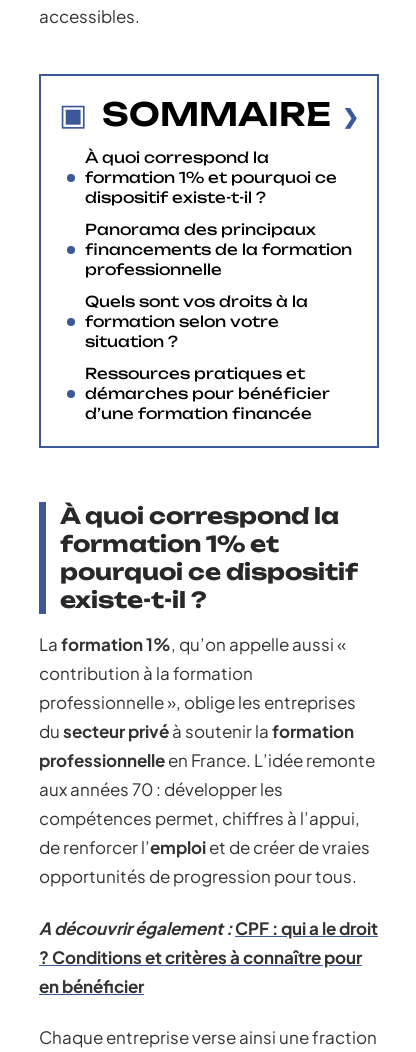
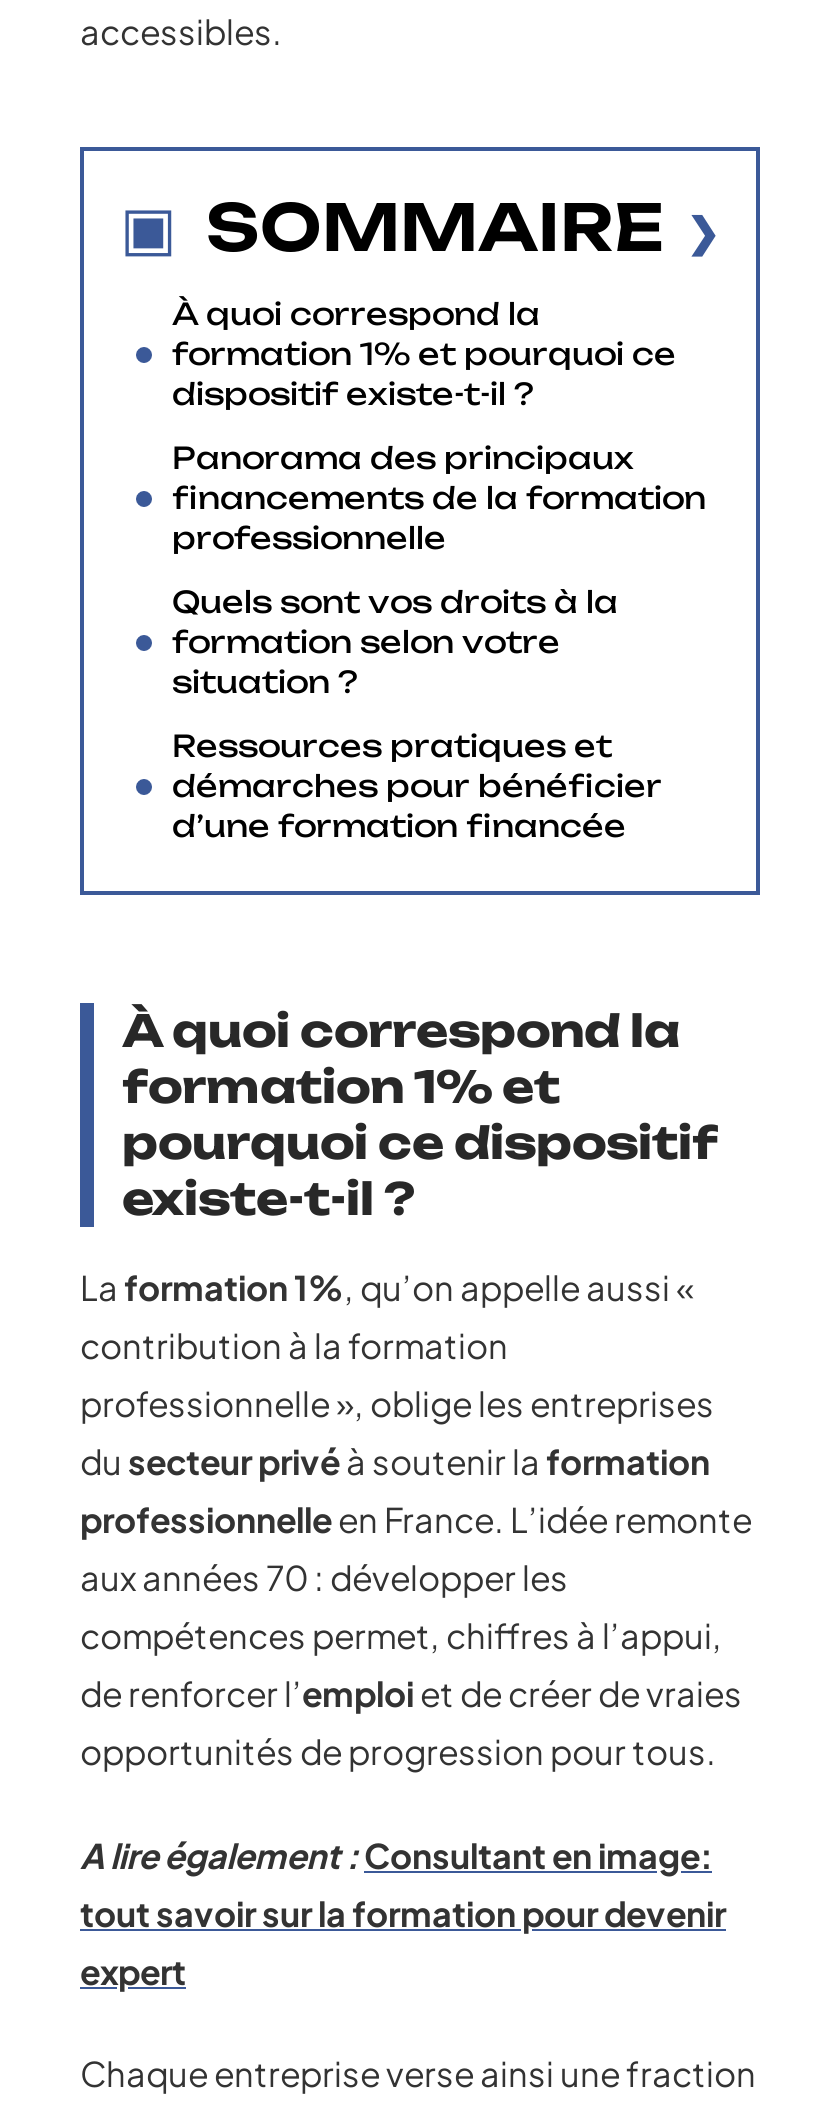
[39,916,378,996] A découvrir également : CPF : qui a le droit | ? Conditions et critères à connaître pour | en bénéficier -> [80,1832,726,1992] A lire également : Consultant en image: | tout savoir sur la formation pour devenir | expert

